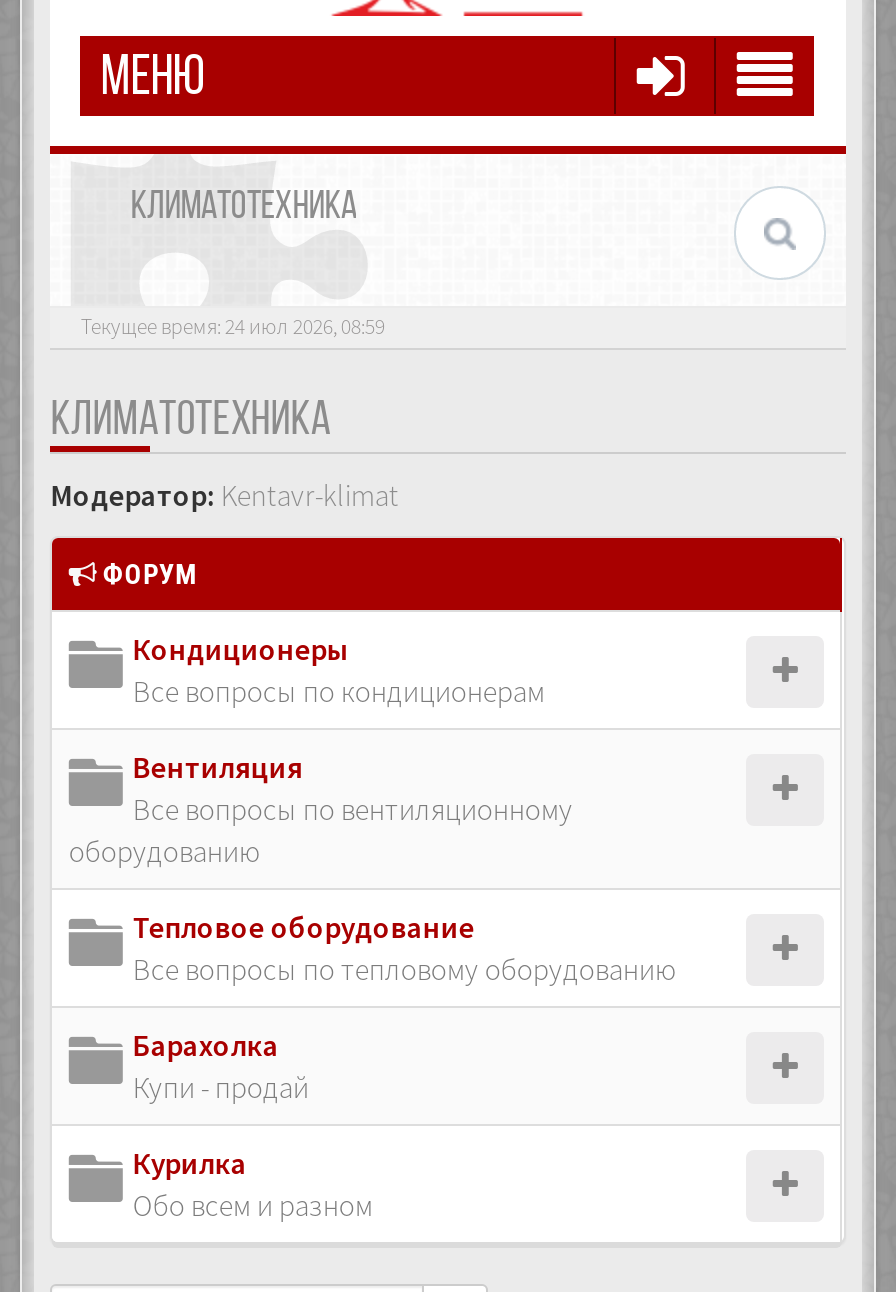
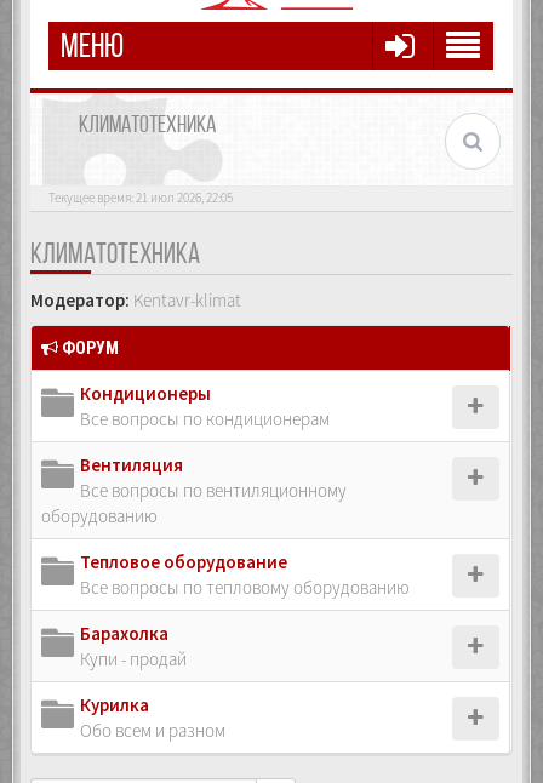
[81,312,385,340] Текущее время: 24 июл 2026, 08:59 -> [49,189,233,206] Текущее время: 21 июл 2026, 22:05

